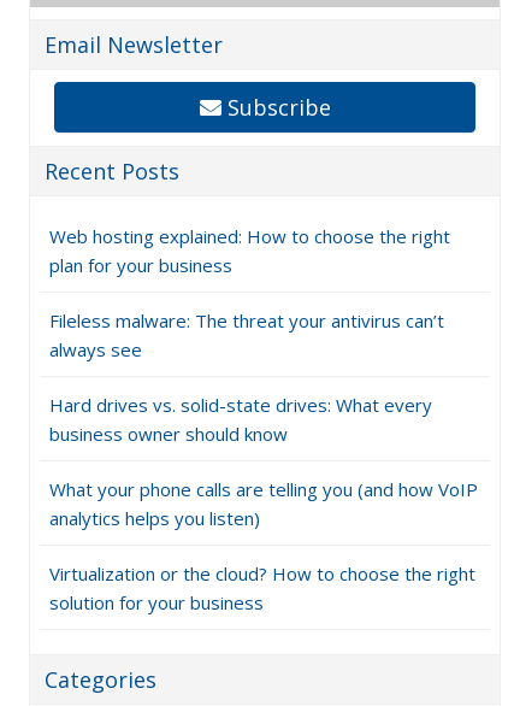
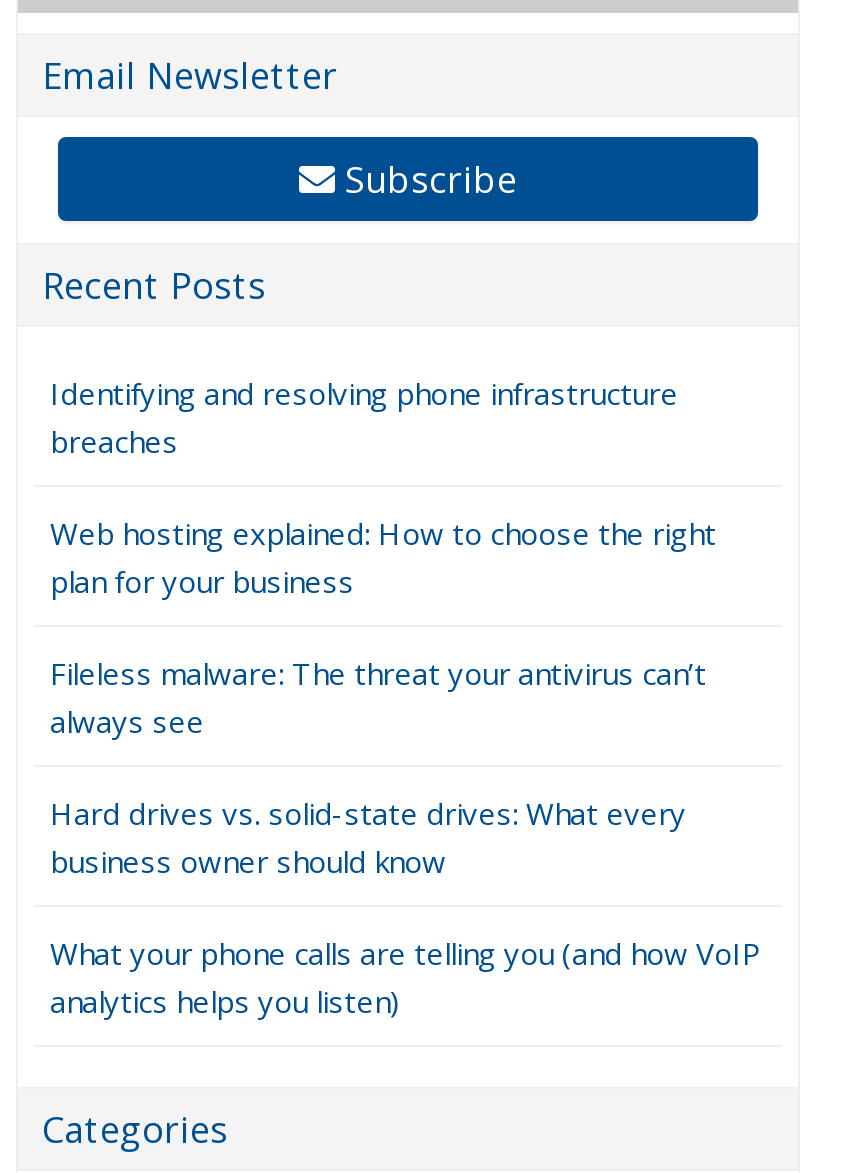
none -> [50,374,678,462] Identifying and resolving phone infrastructure | breaches
moved [49,224,478,530] -> [50,514,762,1022]: Web hosting explained: How to choose the right | plan for your business | Fileless malware: The threat your antivirus can’t | always see | Hard drives vs. solid-state drives: What every | business owner should know | What your phone calls are telling you (and how VoIP | analytics helps you listen)
[49,562,475,615] Virtualization or the cloud? How to choose the right | solution for your business -> none

